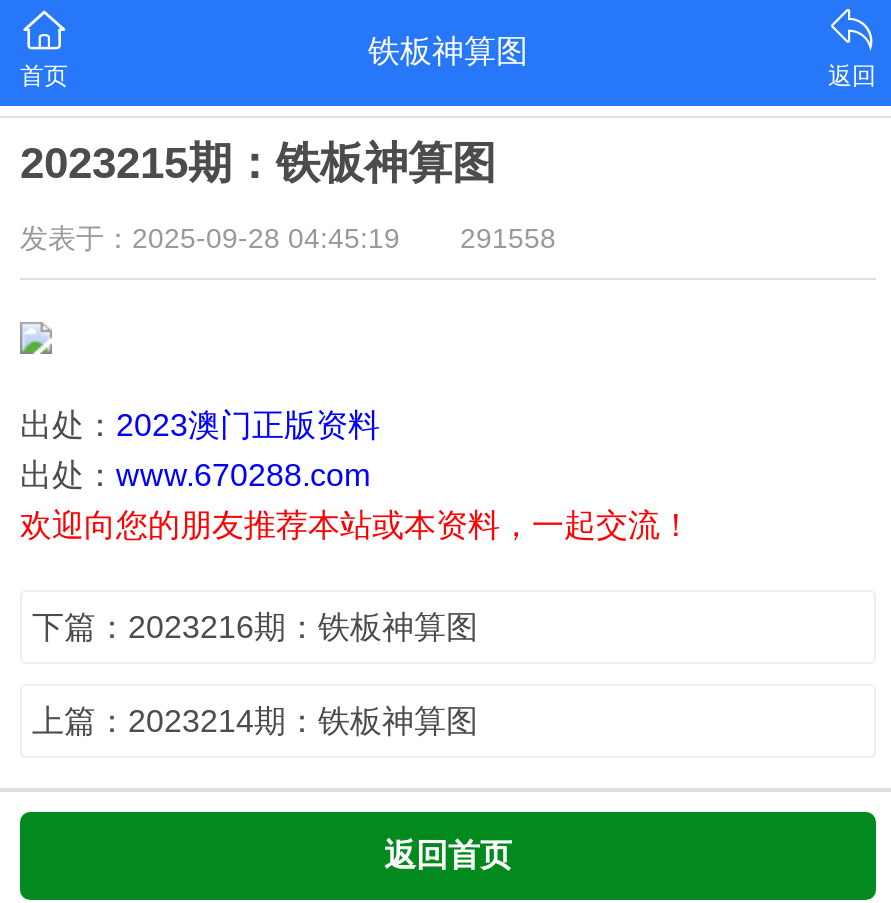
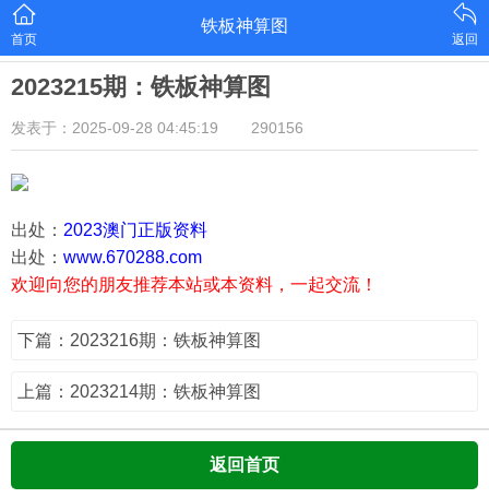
[20,222,556,254] 发表于：2025-09-28 04:45:19 291558 -> [11,119,303,137] 发表于：2025-09-28 04:45:19 290156

